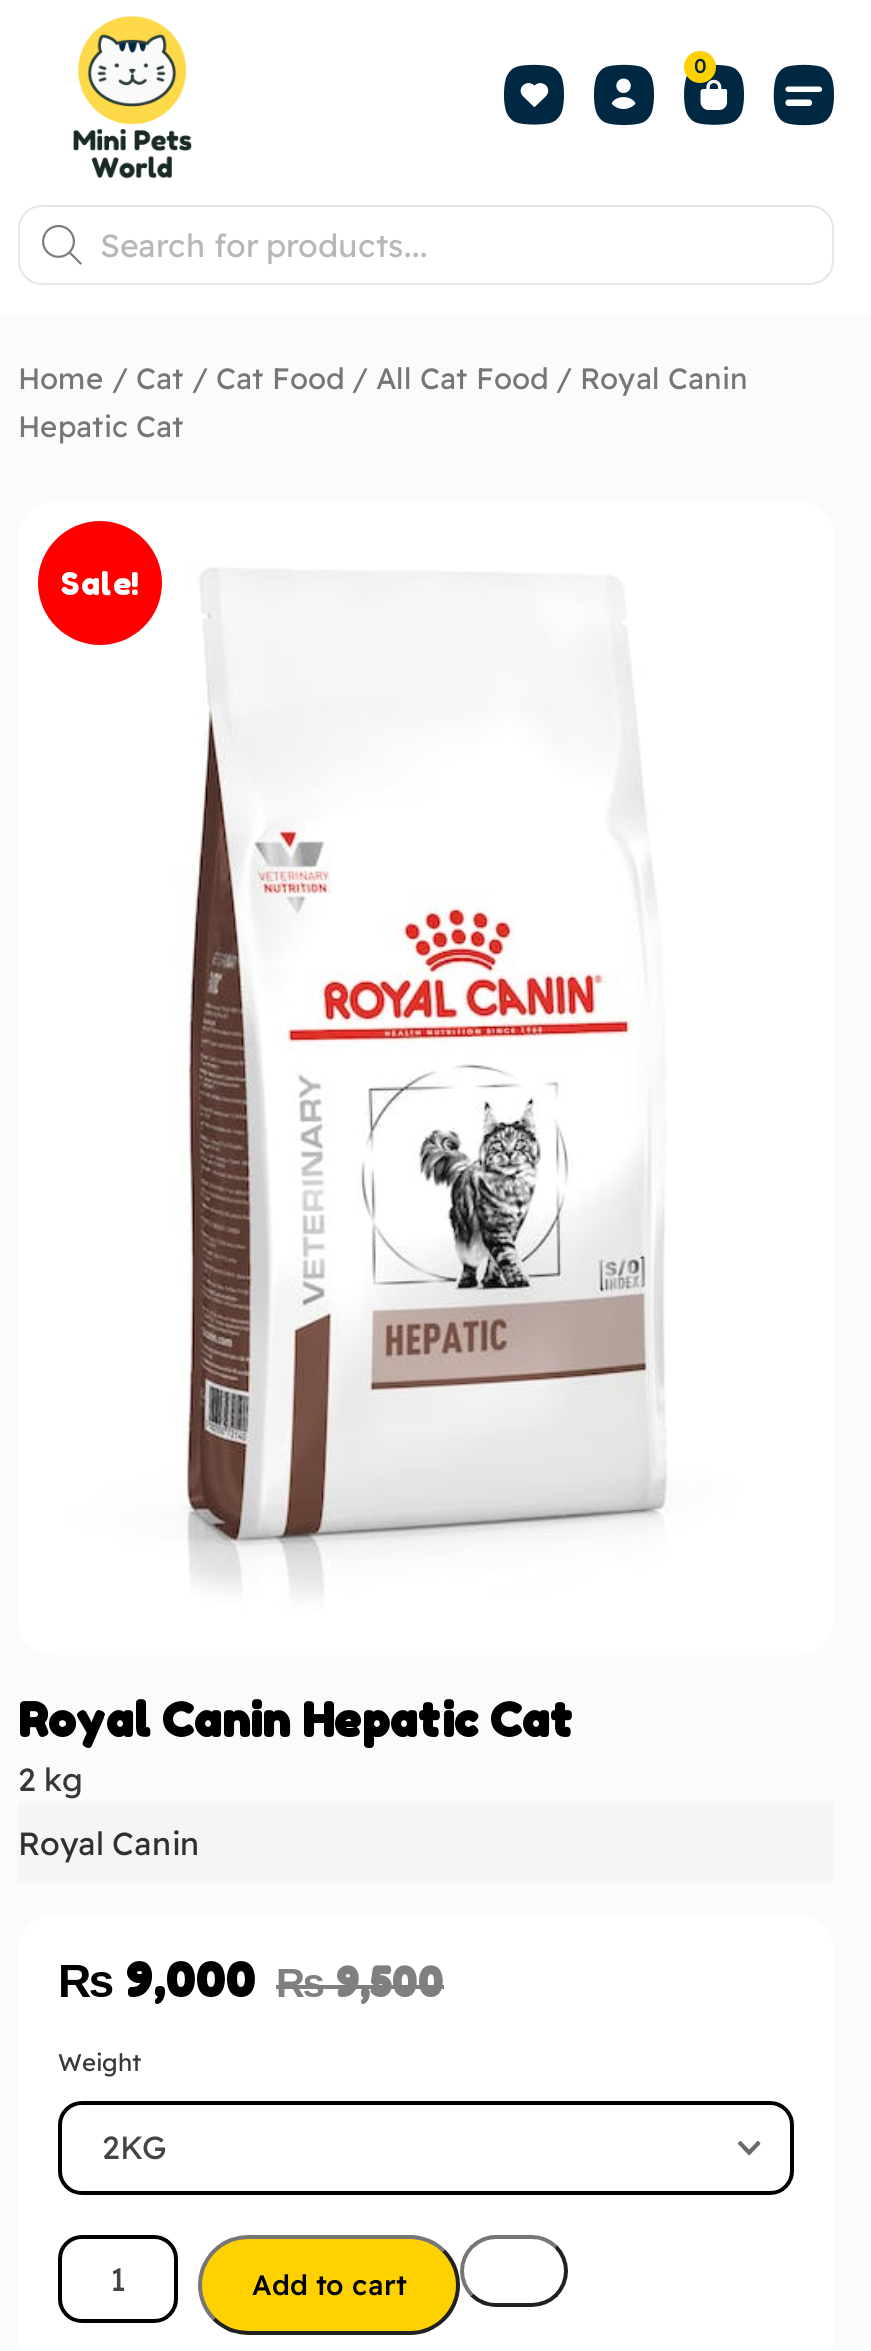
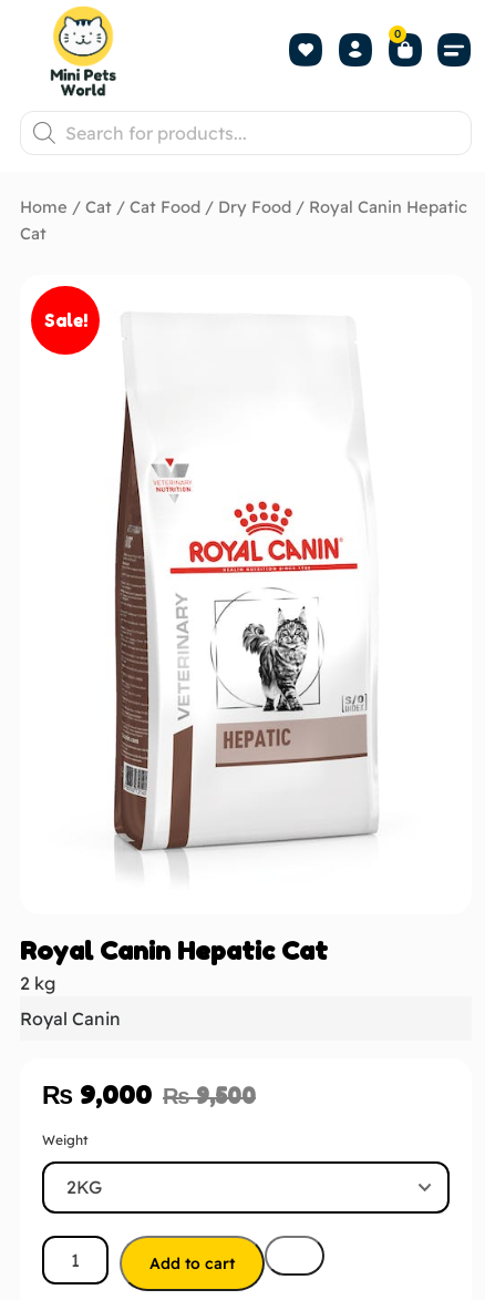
[18,359,748,445] Home / Cat / Cat Food / All Cat Food / Royal Canin | Hepatic Cat -> [20,196,467,244] Home / Cat / Cat Food / Dry Food / Royal Canin Hepatic | Cat

